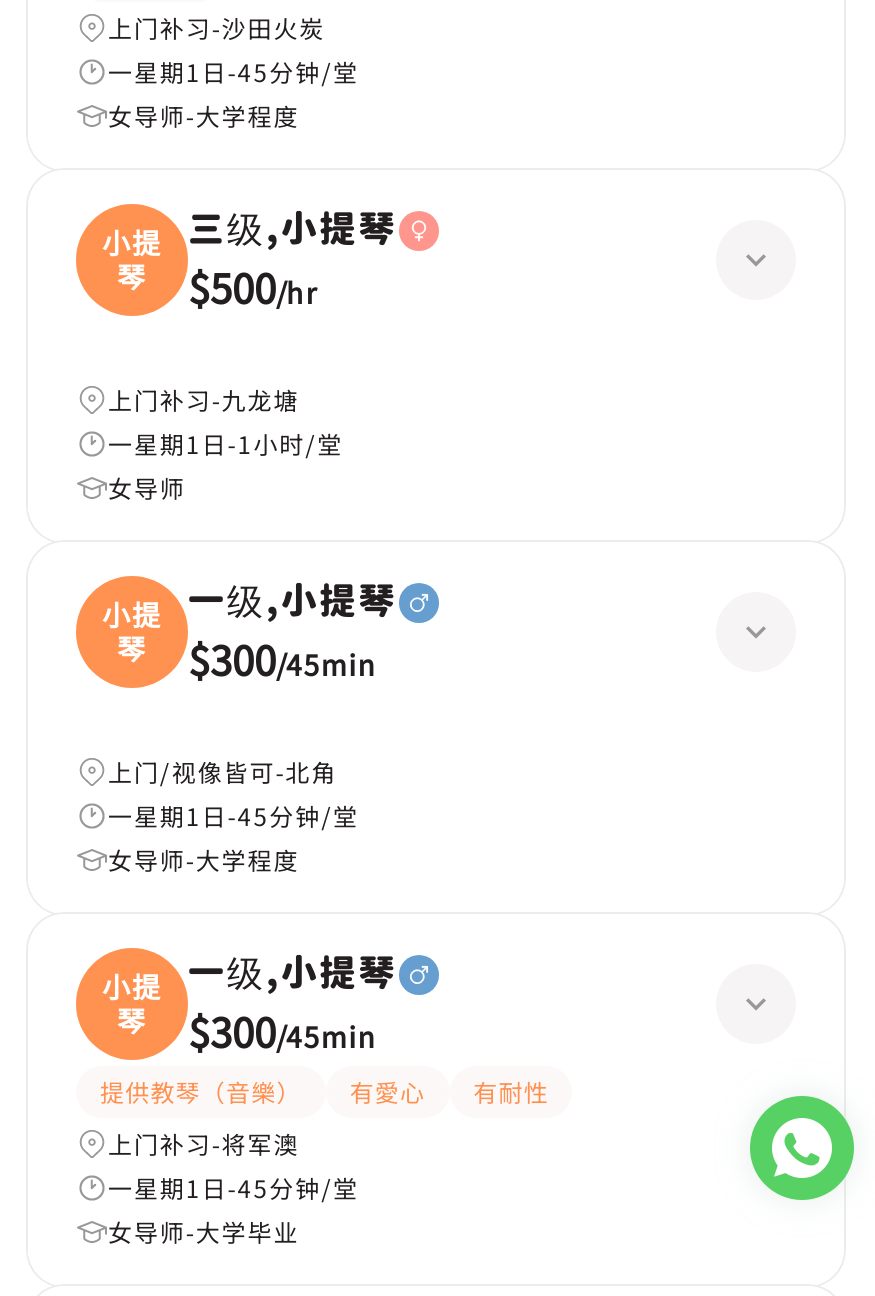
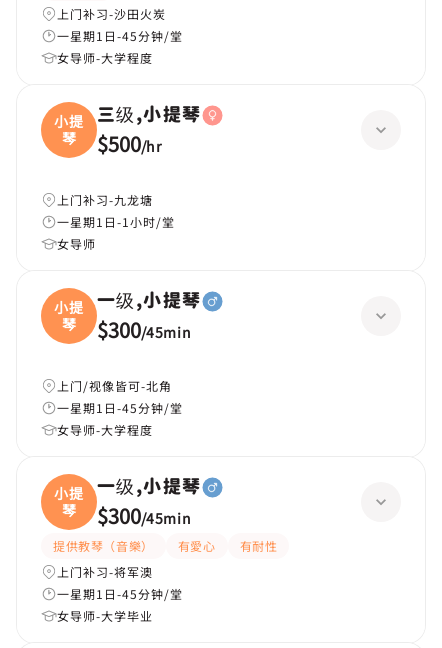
[748,1094,856,1202] [image] -> none

